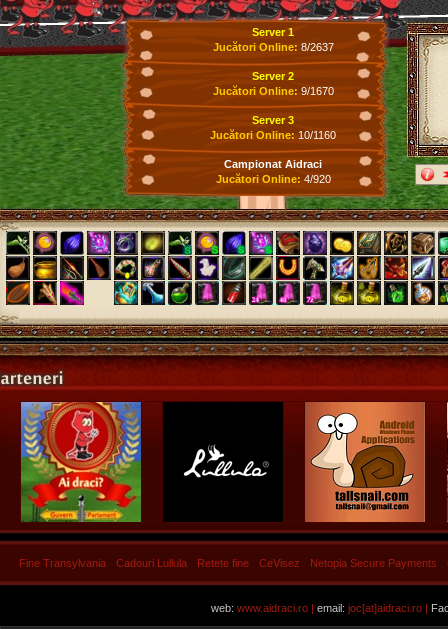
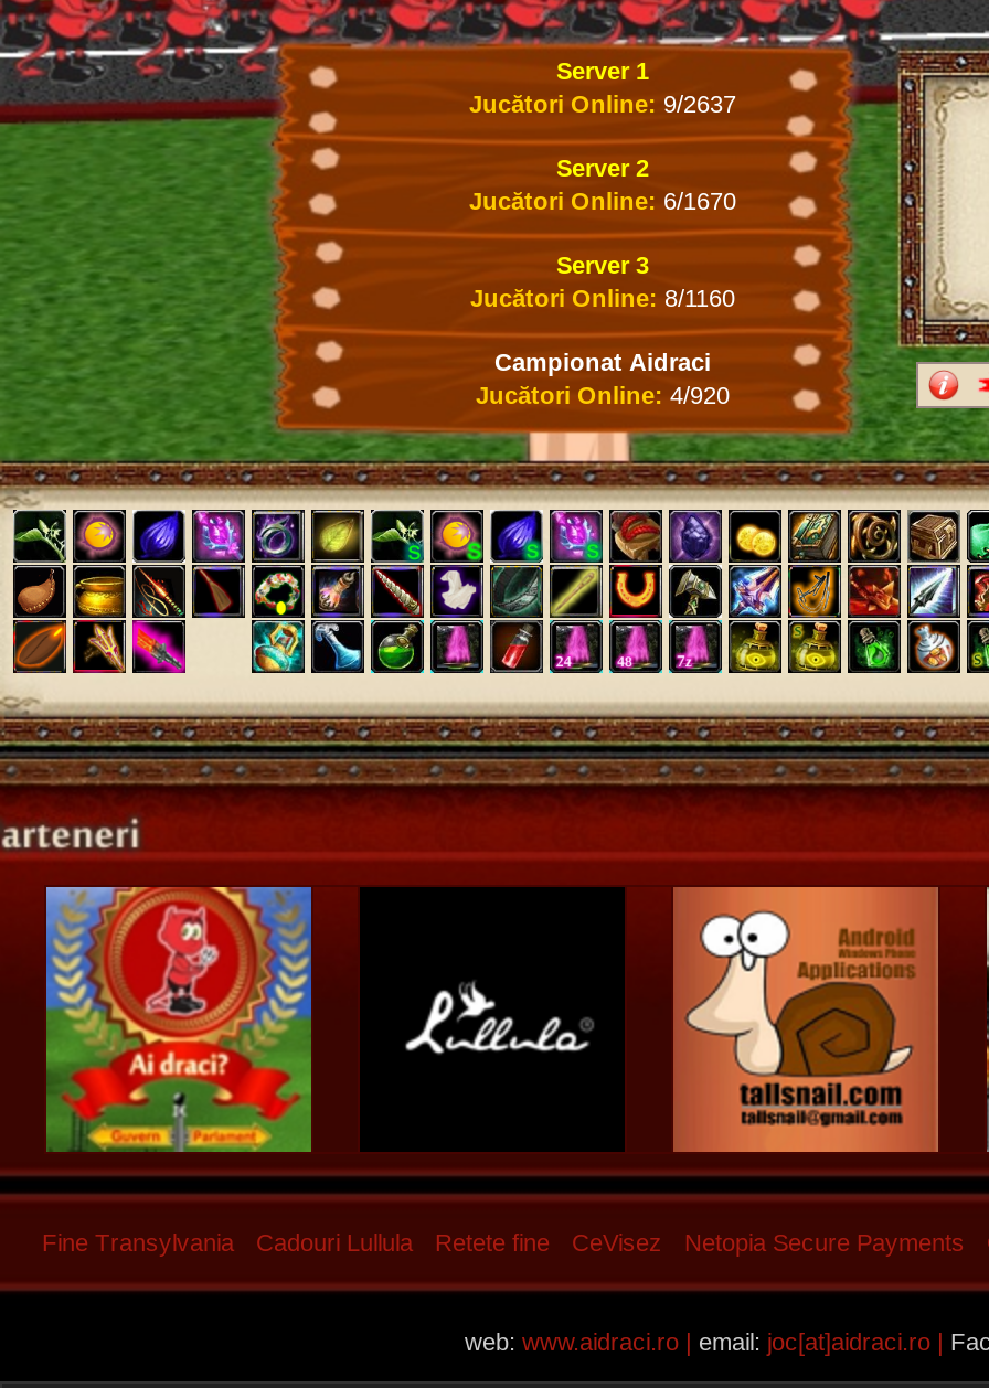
[212,41,333,53] Jucători Online: 8/2637 -> [469,90,736,117] Jucători Online: 9/2637
[212,85,333,97] Jucători Online: 9/1670 -> [469,188,736,214] Jucători Online: 6/1670
[210,129,336,141] Jucători Online: 10/1160 -> [470,285,735,311] Jucători Online: 8/1160

